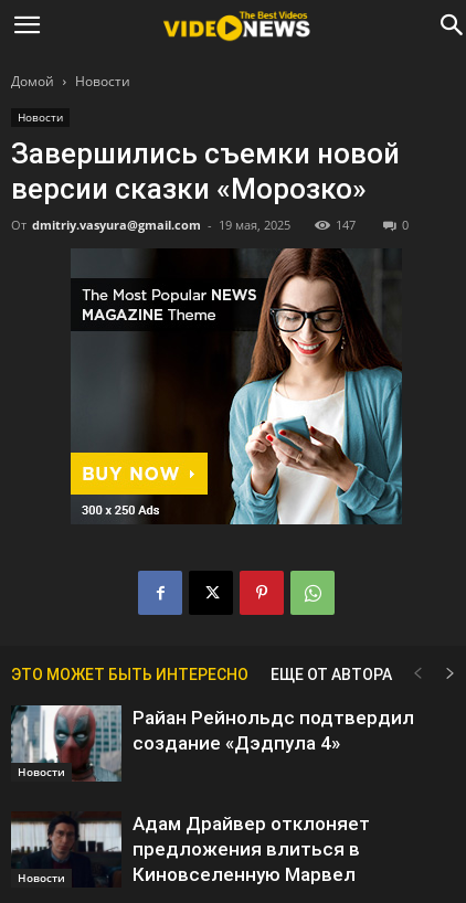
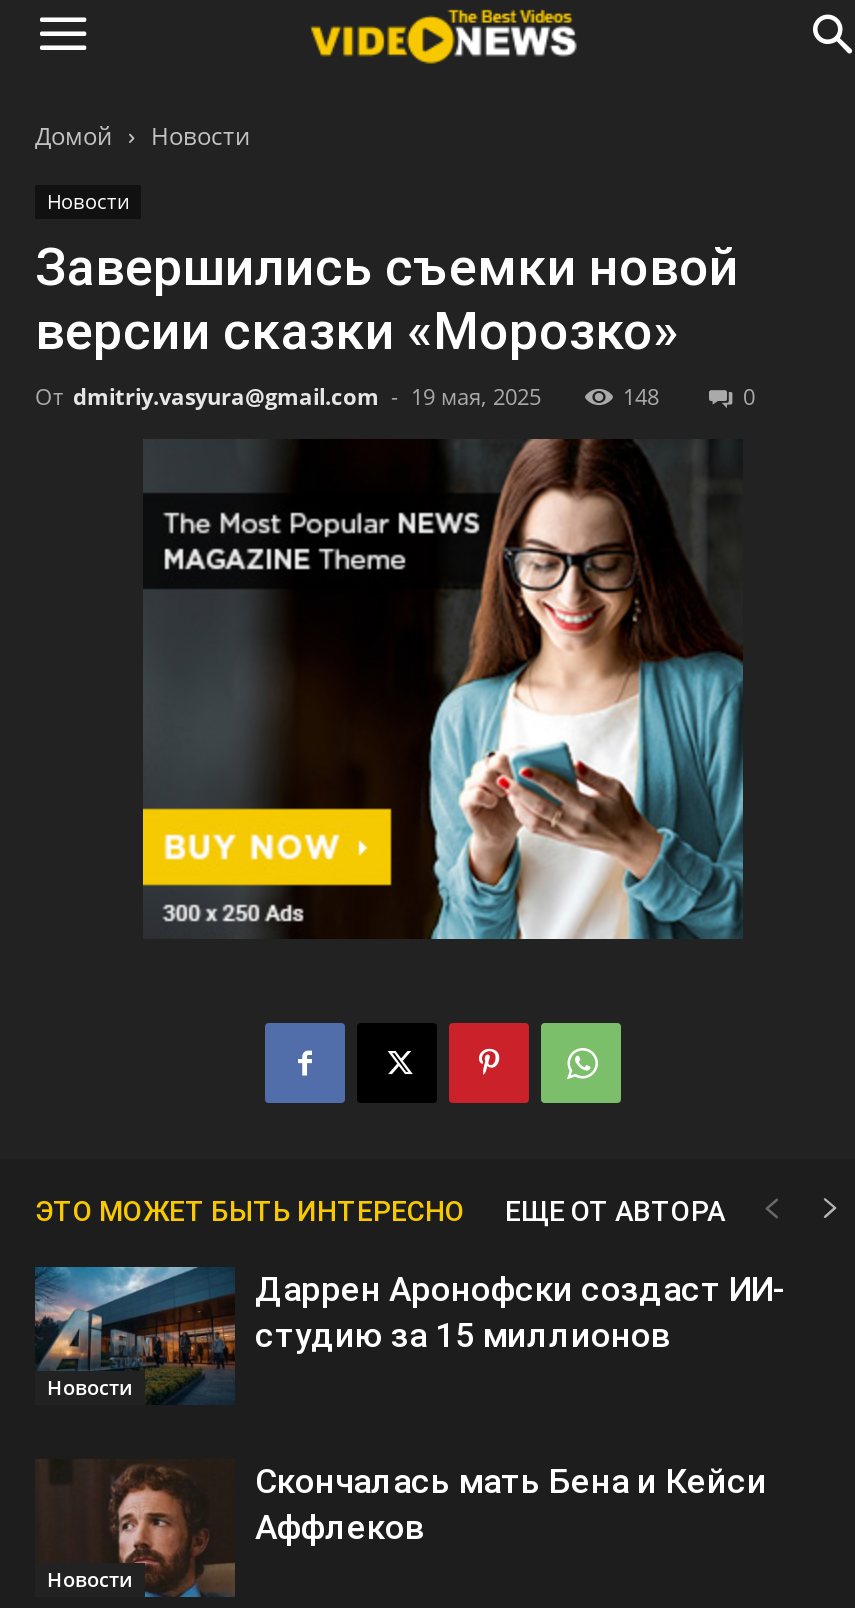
[336,216,356,233] 147 -> [623,381,659,411] 148
[10,704,414,782] [image] | Райан Рейнольдс подтвердил | создание «Дэдпула 4» -> [35,1265,785,1405] [image] | Даррен Аронофски создаст ИИ- | студию за 15 миллионов
[10,812,370,888] [image] | Адам Драйвер отклоняет | предложения влиться в | Киновселенную Марвел -> [35,1461,767,1599] [image] | Скончалась мать Бена и Кейси | Аффлеков

